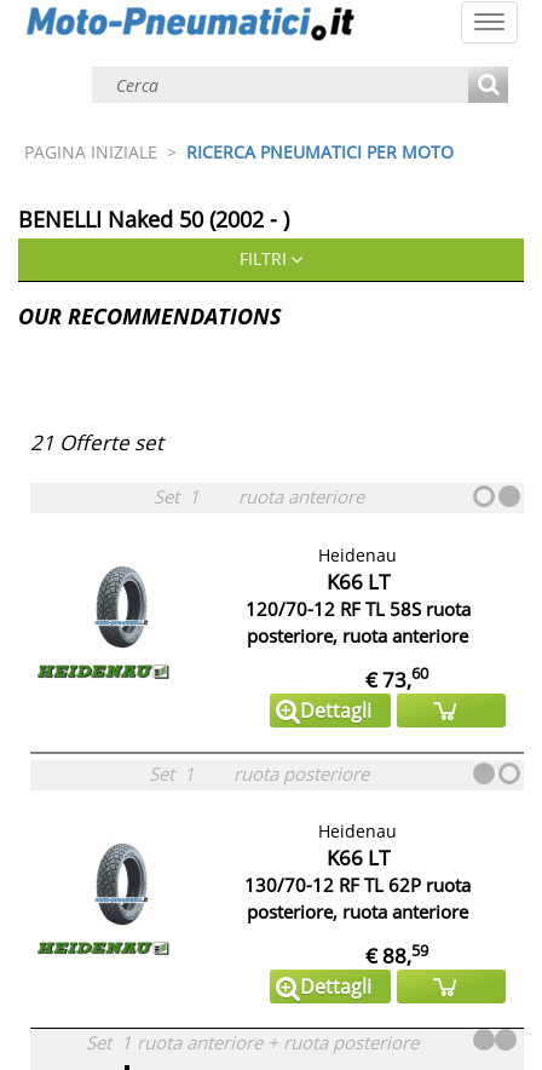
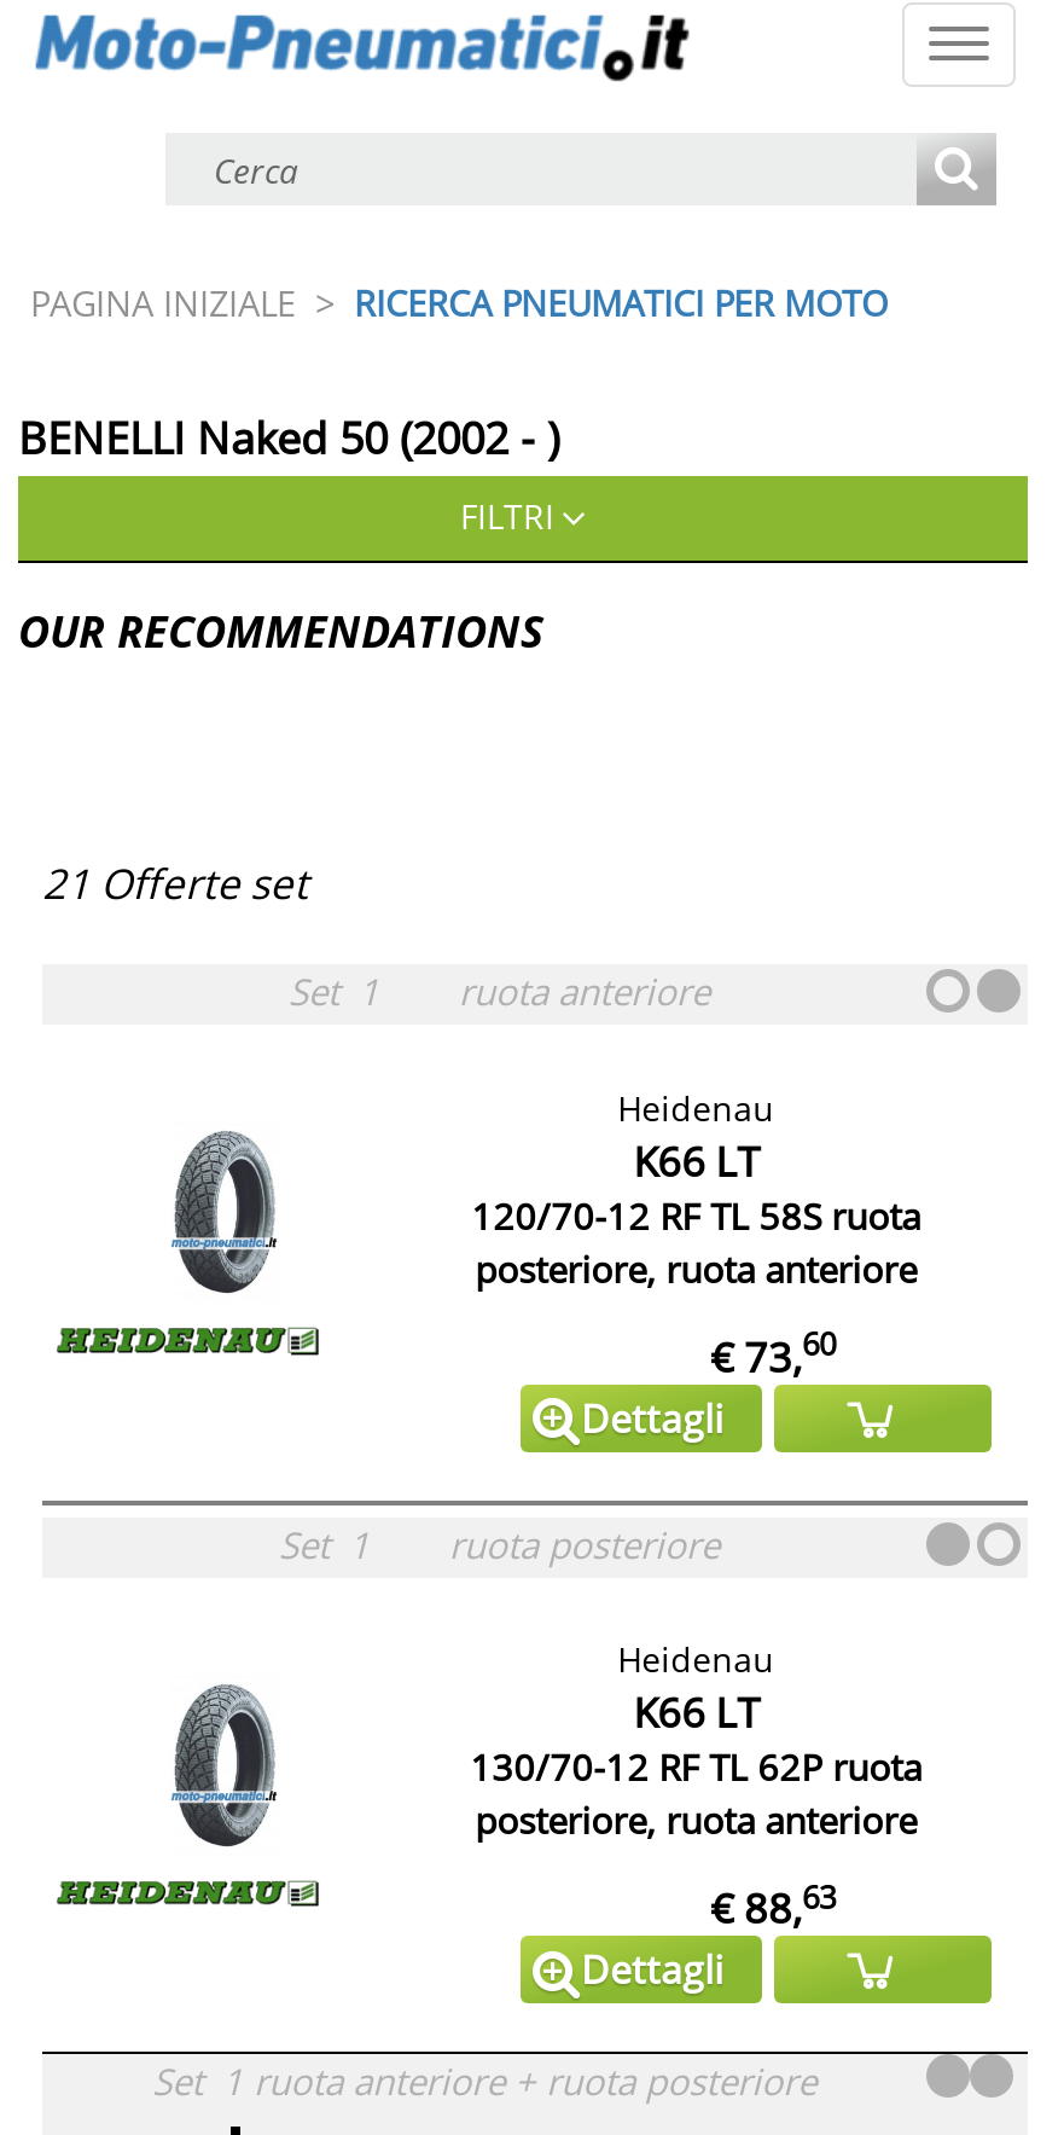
[365,939,428,970] € 88,59 -> [710,1875,836,1936] € 88,63

